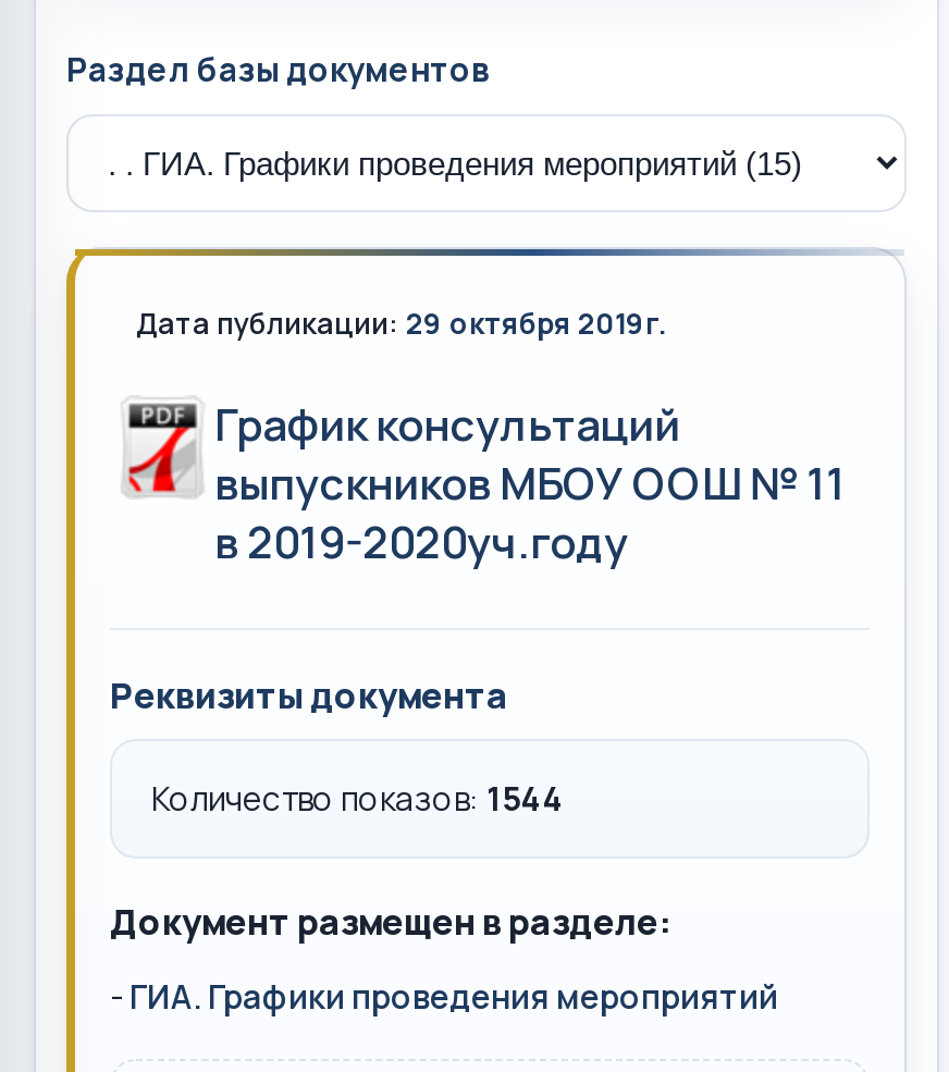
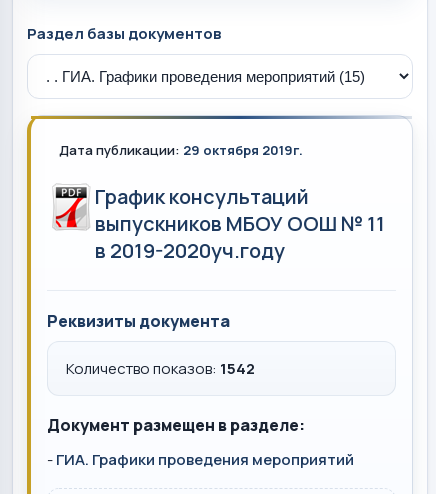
[151,776,565,822] Количество показов: 1544 -> [66,358,255,379] Количество показов: 1542

